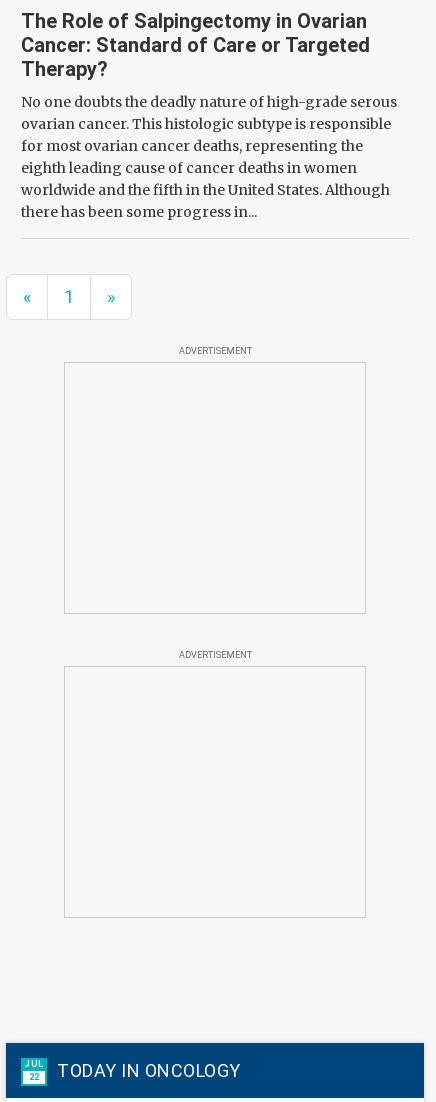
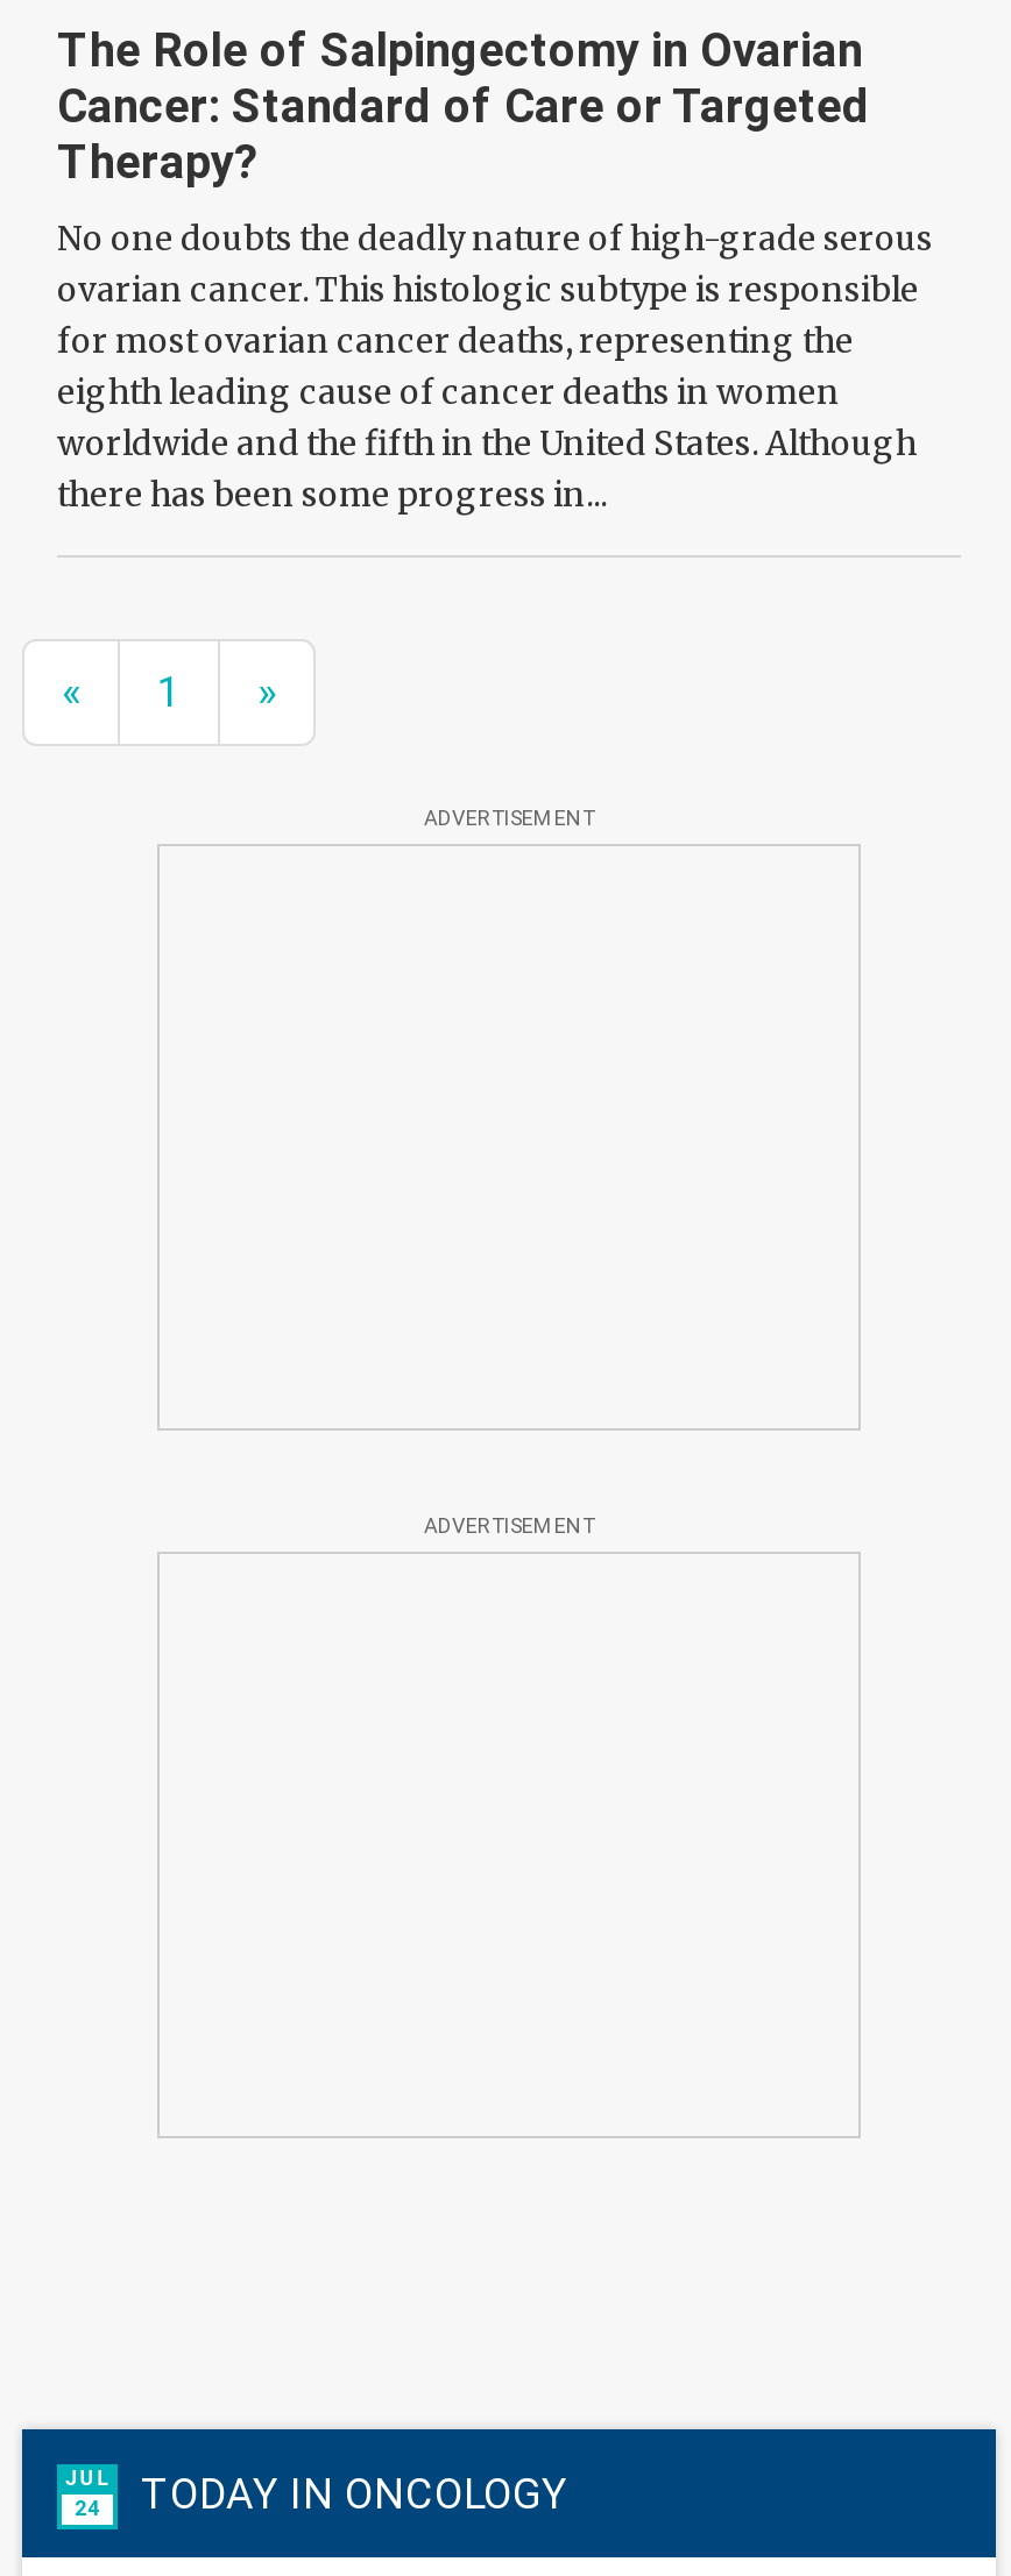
[24,1059,240,1082] JUL 22 TODAY IN ONCOLOGY -> [65,2467,568,2520] JUL 24 TODAY IN ONCOLOGY

